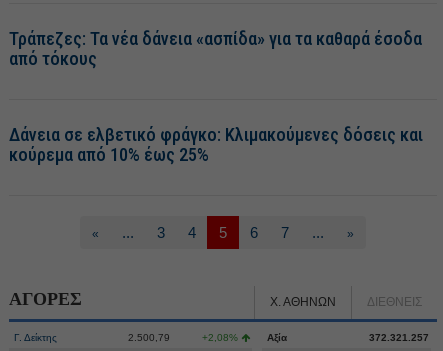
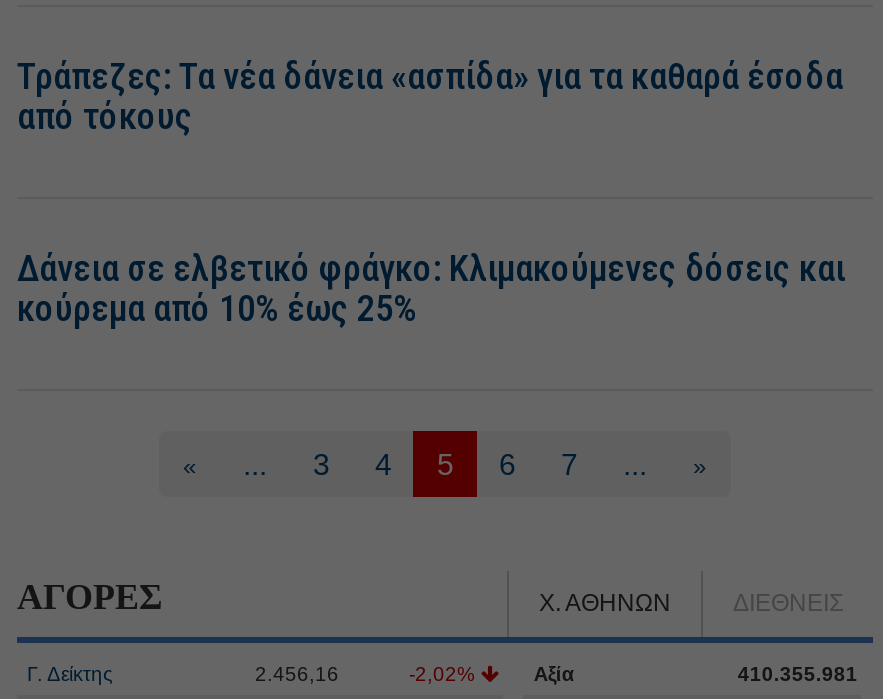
[128,332,170,343] 2.500,79 -> [255,663,339,685] 2.456,16
[202,332,241,343] +2,08% -> [409,663,481,685] -2,02%
[369,332,429,343] 372.321.257 -> [738,663,858,685] 410.355.981

